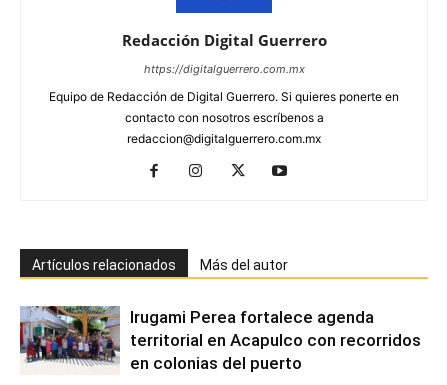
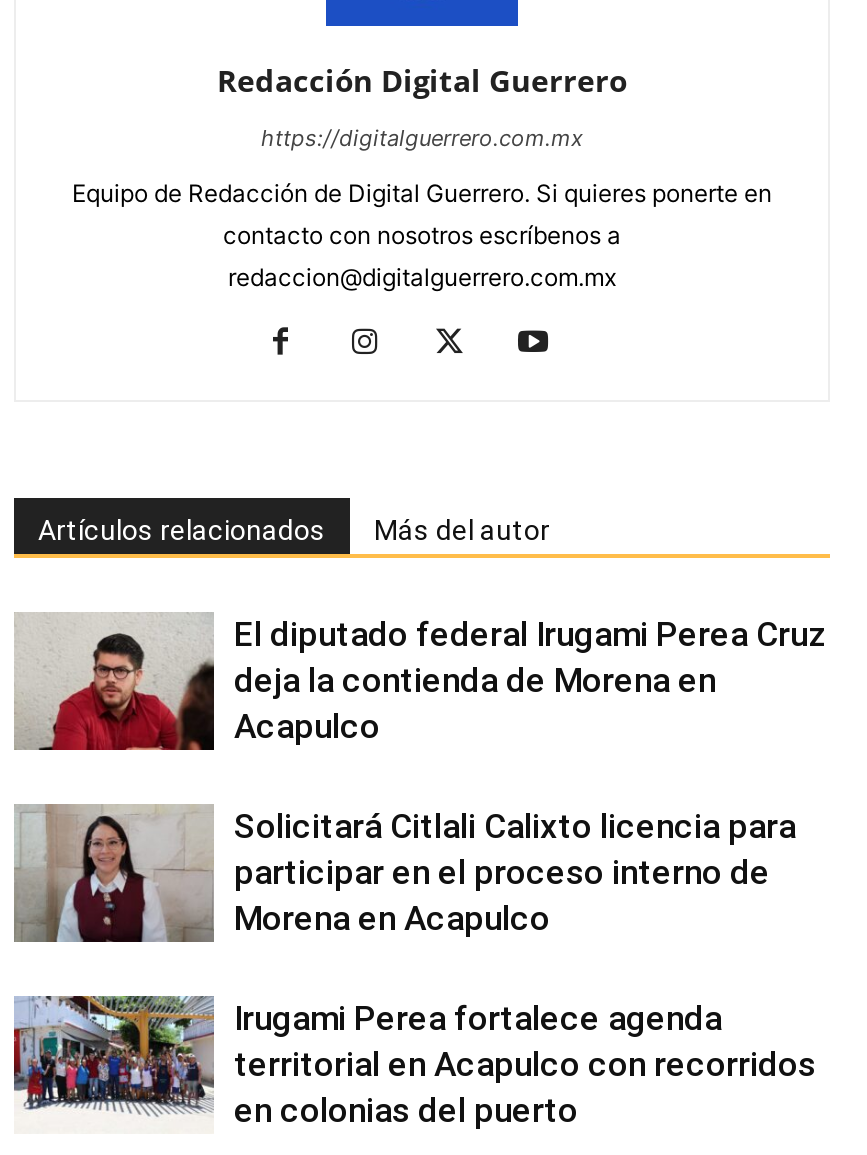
none -> [12,802,206,944] [image]
none -> [14,612,826,937] [image] | El diputado federal Irugami Perea Cruz | deja la contienda de Morena en | Acapulco | Solicitará Citlali Calixto licencia para | participar en el proceso interno de | Morena en Acapulco

